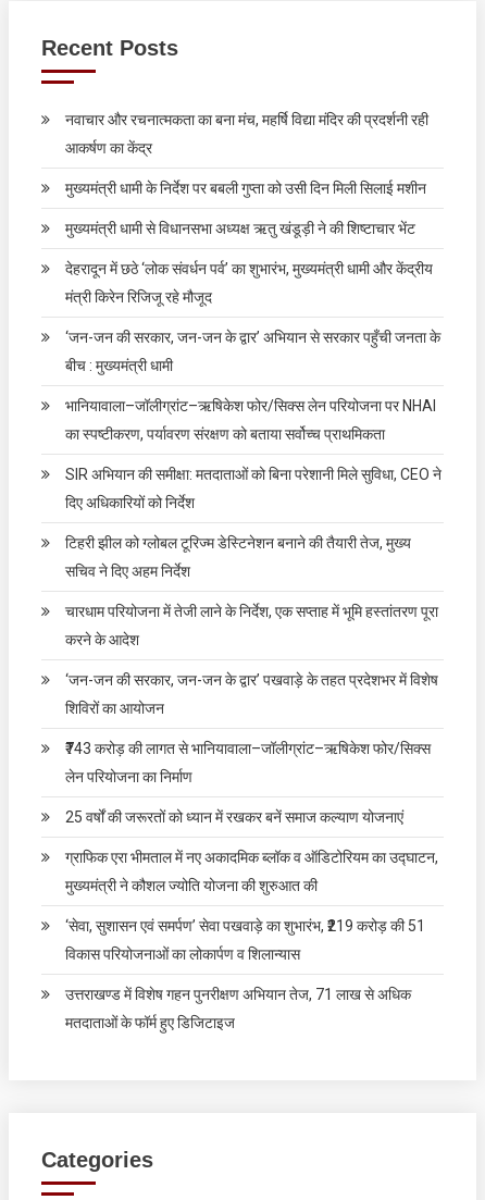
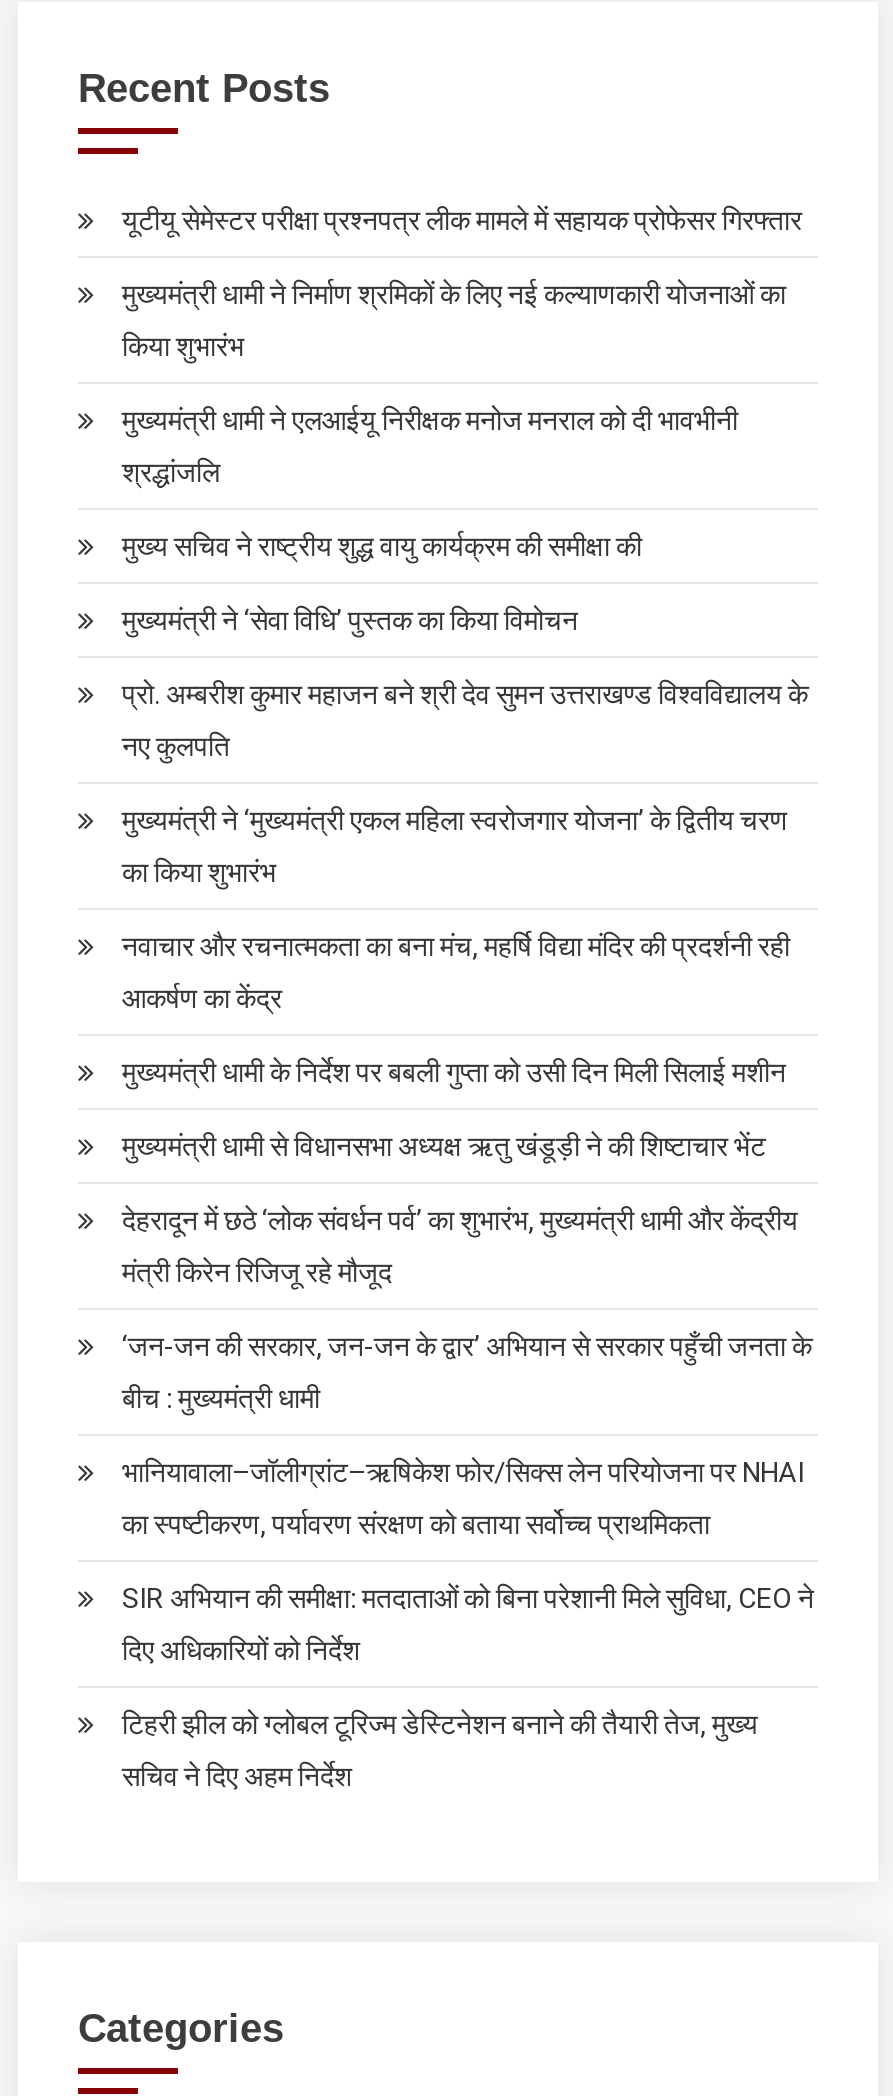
none -> [122,204,808,888] यूटीयू सेमेस्टर परीक्षा प्रश्नपत्र लीक मामले में सहायक प्रोफेसर गिरफ्तार | मुख्यमंत्री धामी ने निर्माण श्रमिकों के लिए नई कल्याणकारी योजनाओं का | किया शुभारंभ | मुख्यमंत्री धामी ने एलआईयू निरीक्षक मनोज मनराल को दी भावभीनी | श्रद्धांजलि | मुख्य सचिव ने राष्ट्रीय शुद्ध वायु कार्यक्रम की समीक्षा की | मुख्यमंत्री ने ‘सेवा विधि’ पुस्तक का किया विमोचन | प्रो. अम्बरीश कुमार महाजन बने श्री देव सुमन उत्तराखण्ड विश्वविद्यालय के | नए कुलपति | मुख्यमंत्री ने ‘मुख्यमंत्री एकल महिला स्वरोजगार योजना’ के द्वितीय चरण | का किया शुभारंभ
moved [65,111,442,580] -> [122,930,814,1792]: नवाचार और रचनात्मकता का बना मंच, महर्षि विद्या मंदिर की प्रदर्शनी रही | आकर्षण का केंद्र | मुख्यमंत्री धामी के निर्देश पर बबली गुप्ता को उसी दिन मिली सिलाई मशीन | ... | टिहरी झील को ग्लोबल टूरिज्म डेस्टिनेशन बनाने की तैयारी तेज, मुख्य | सचिव ने दिए अहम निर्देश
[65,603,438,1032] चारधाम परियोजना में तेजी लाने के निर्देश, एक सप्ताह में भूमि हस्तांतरण पूरा | करने के आदेश | ‘जन-जन की सरकार, जन-जन के द्वार’ पखवाड़े के तहत प्रदेशभर में विशेष | शिविरों का आयोजन | ₹743 करोड़ की लागत से भानियावाला–जॉलीग्रांट–ऋषिकेश फोर/सिक्स | लेन परियोजना का निर्माण | 25 वर्षों की जरूरतों को ध्यान में रखकर बनें समाज कल्याण योजनाएं | ग्राफिक एरा भीमताल में नए अकादमिक ब्लॉक व ऑडिटोरियम का उद्घाटन, | मुख्यमंत्री ने कौशल ज्योति योजना की शुरुआत की | ‘सेवा, सुशासन एवं समर्पण’ सेवा पखवाड़े का शुभारंभ, ₹219 करोड़ की 51 | विकास परियोजनाओं का लोकार्पण व शिलान्यास | उत्तराखण्ड में विशेष गहन पुनरीक्षण अभियान तेज, 71 लाख से अधिक | मतदाताओं के फॉर्म हुए डिजिटाइज -> none

